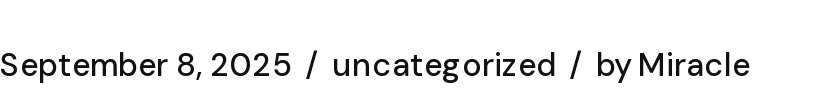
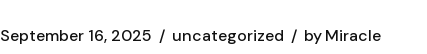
[0,45,750,87] September 8, 2025 uncategorized by Miracle -> [0,25,381,46] September 16, 2025 uncategorized by Miracle

